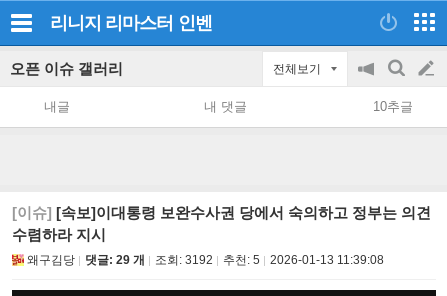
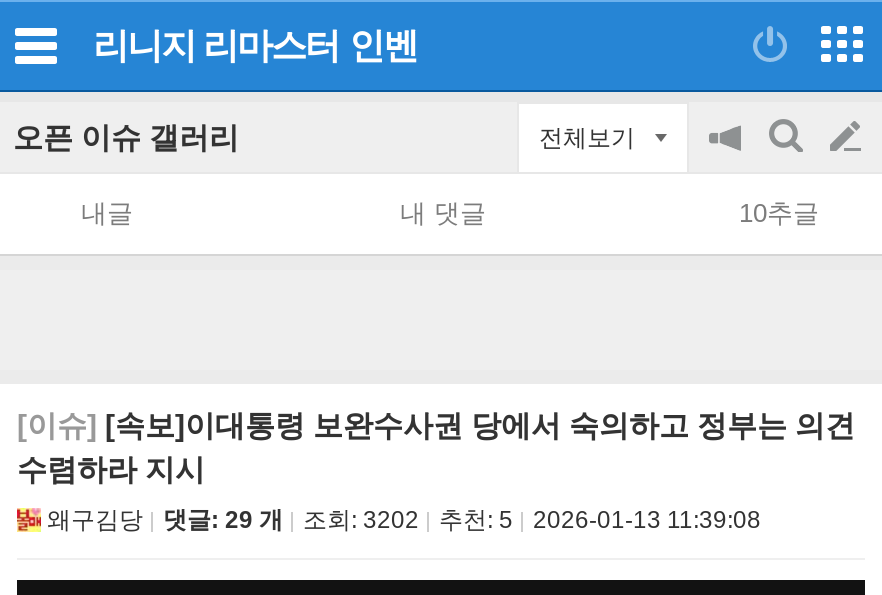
[27,253,384,267] 왜구김당 댓글: 29 개 조회: 3192 추천: 5 2026-01-13 11:39:08 -> [47,506,761,534] 왜구김당 댓글: 29 개 조회: 3202 추천: 5 2026-01-13 11:39:08

